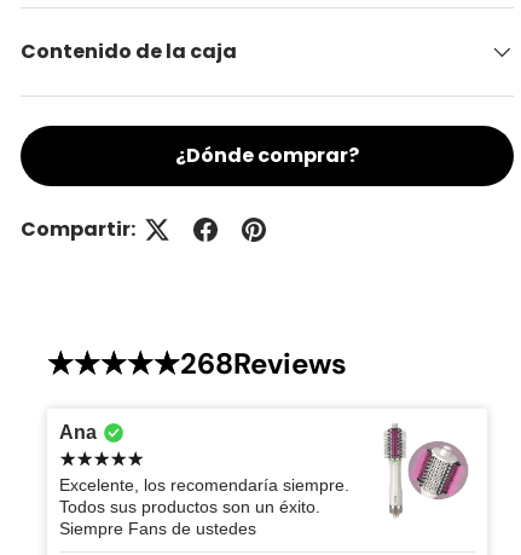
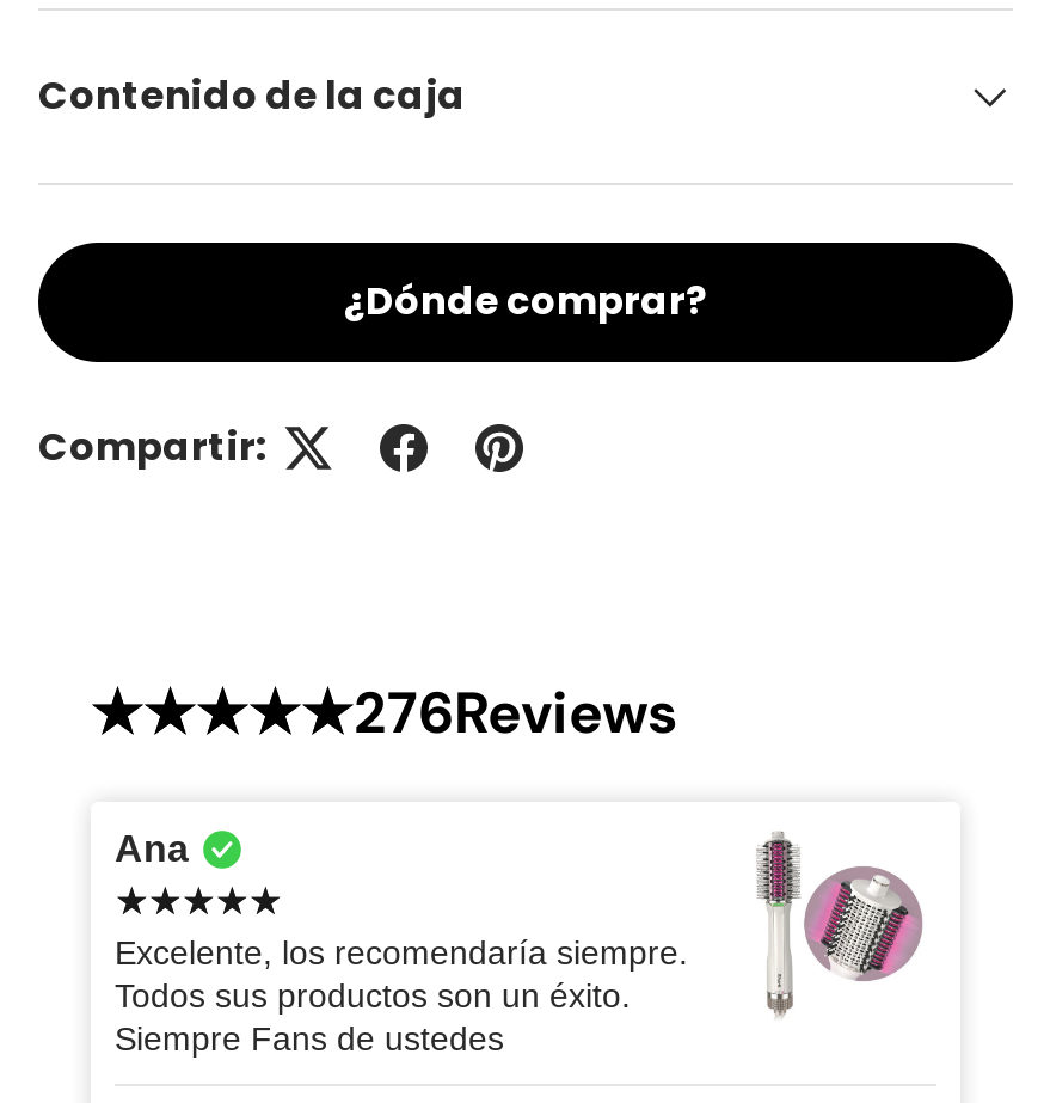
[180,344,347,382] 268Reviews -> [354,674,678,748] 276Reviews

